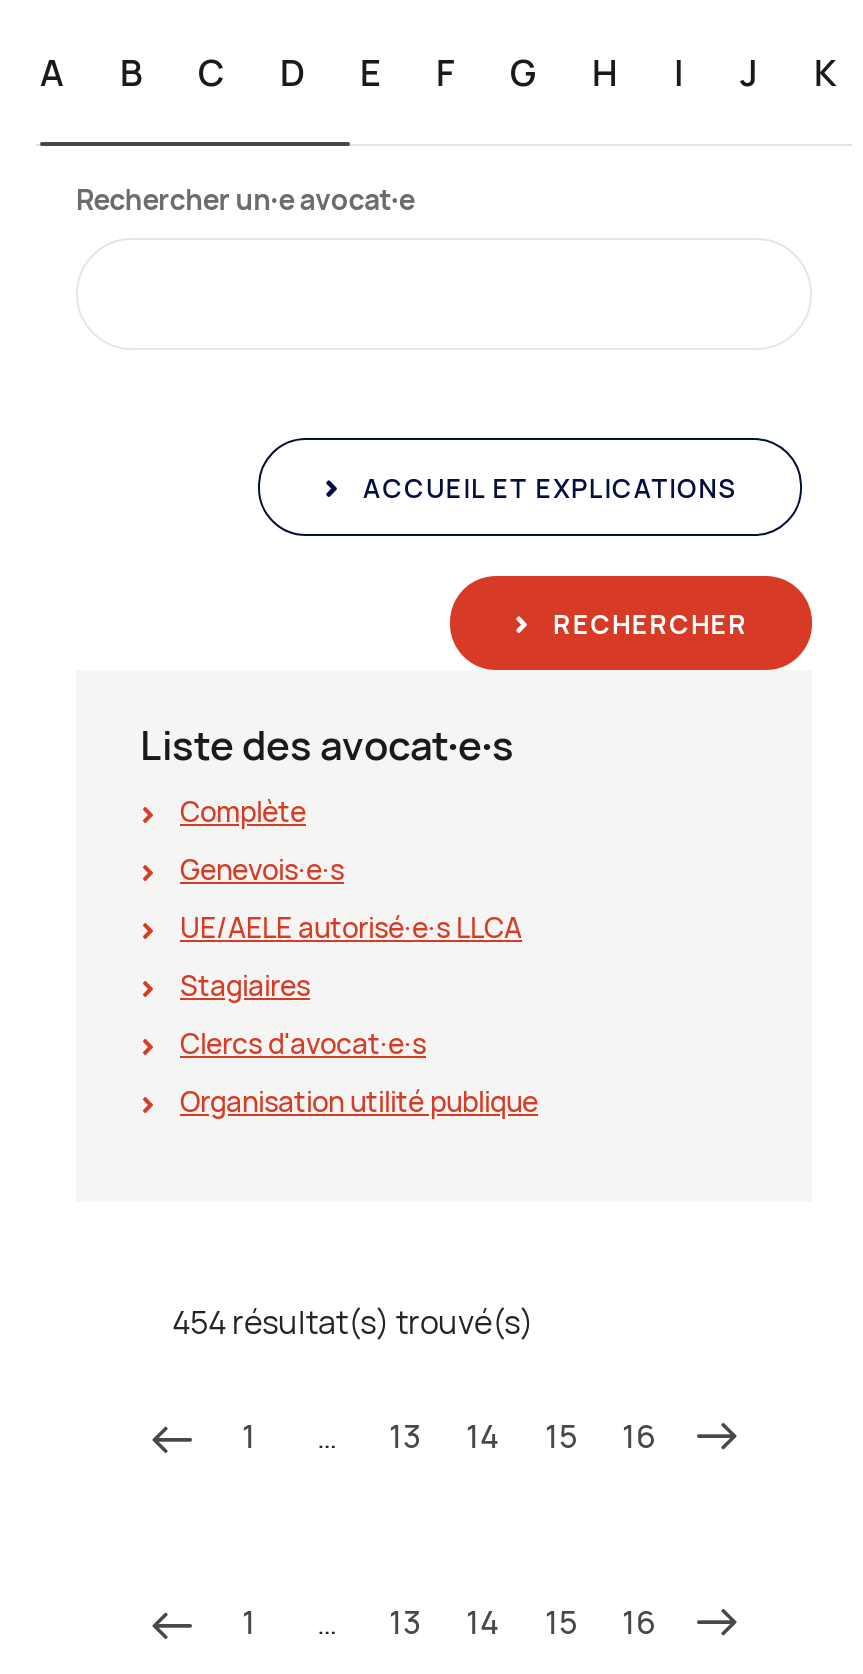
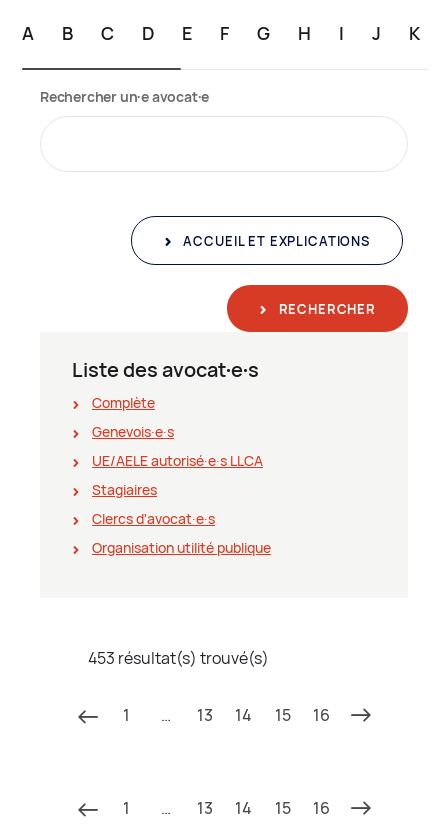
[172,1300,534,1344] 454 résultat(s) trouvé(s) -> [88,647,269,669] 453 résultat(s) trouvé(s)

